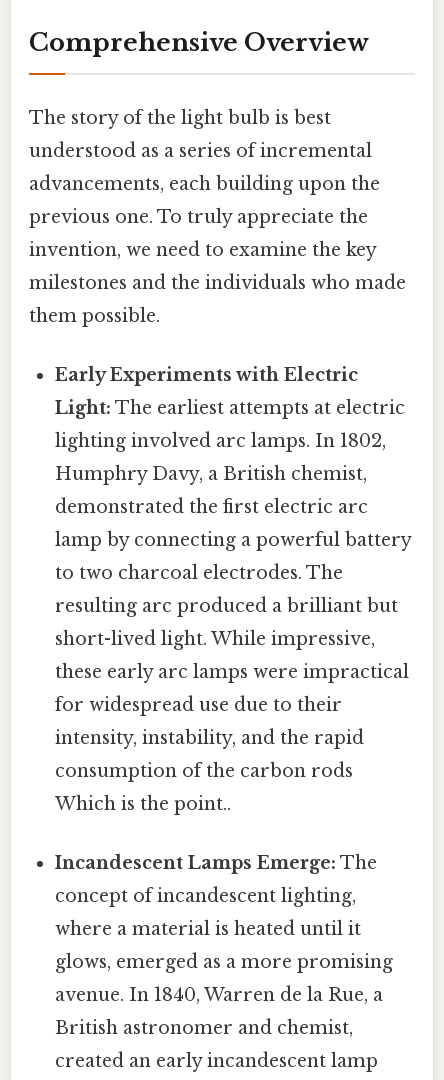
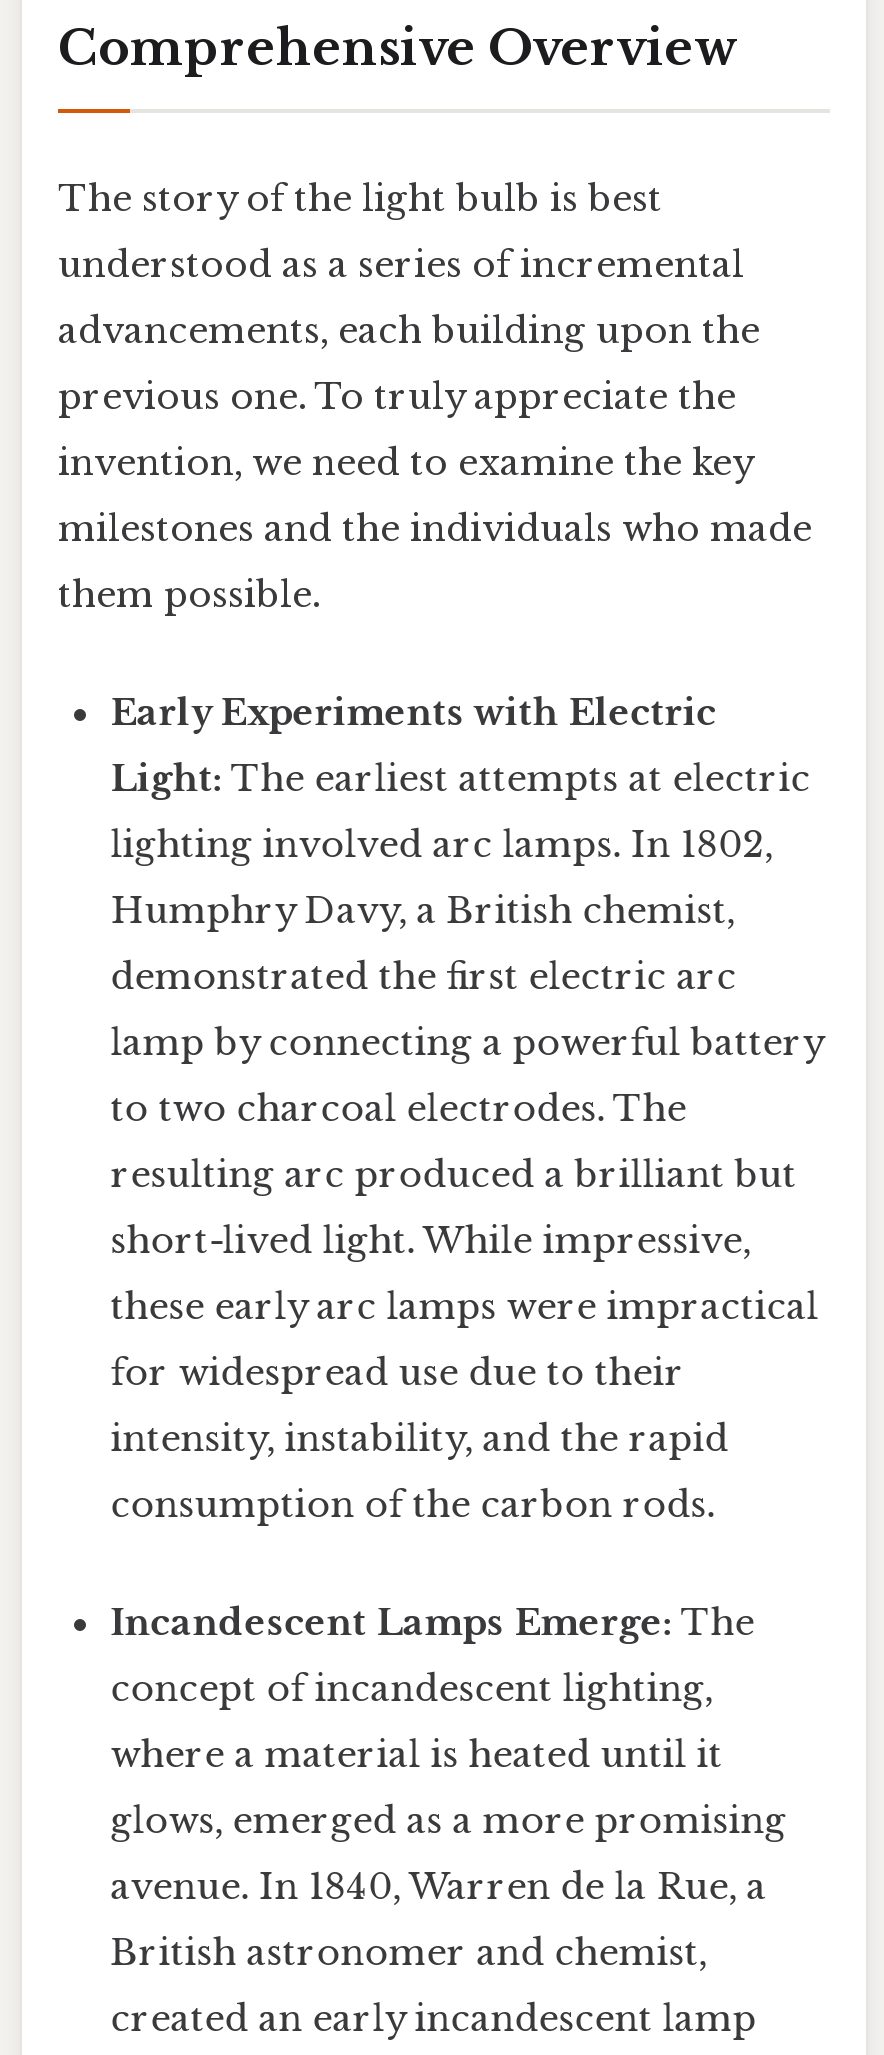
[55,760,353,815] consumption of the carbon rods | Which is the point.. -> [110,1483,714,1527] consumption of the carbon rods.

